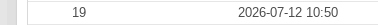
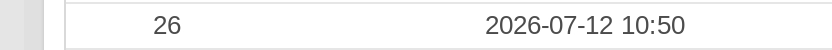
[71,5,85,20] 19 -> [153,10,181,40] 26

